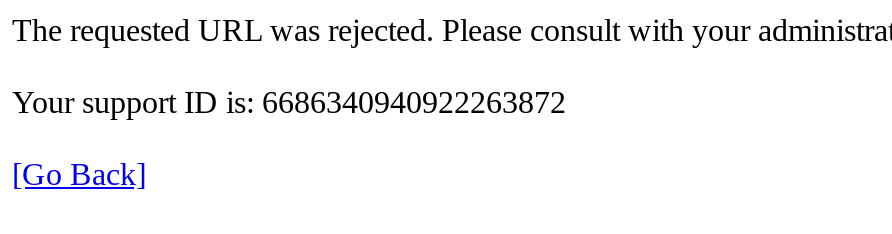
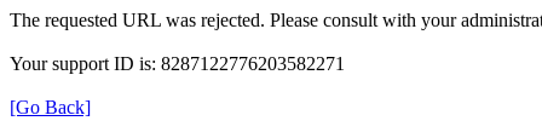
[12,85,566,119] Your support ID is: 6686340940922263872 -> [10,53,345,74] Your support ID is: 8287122776203582271

